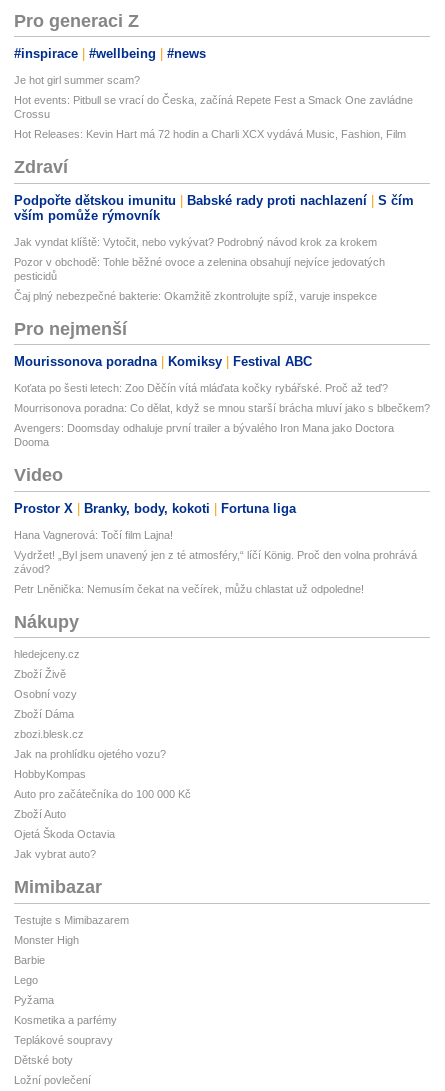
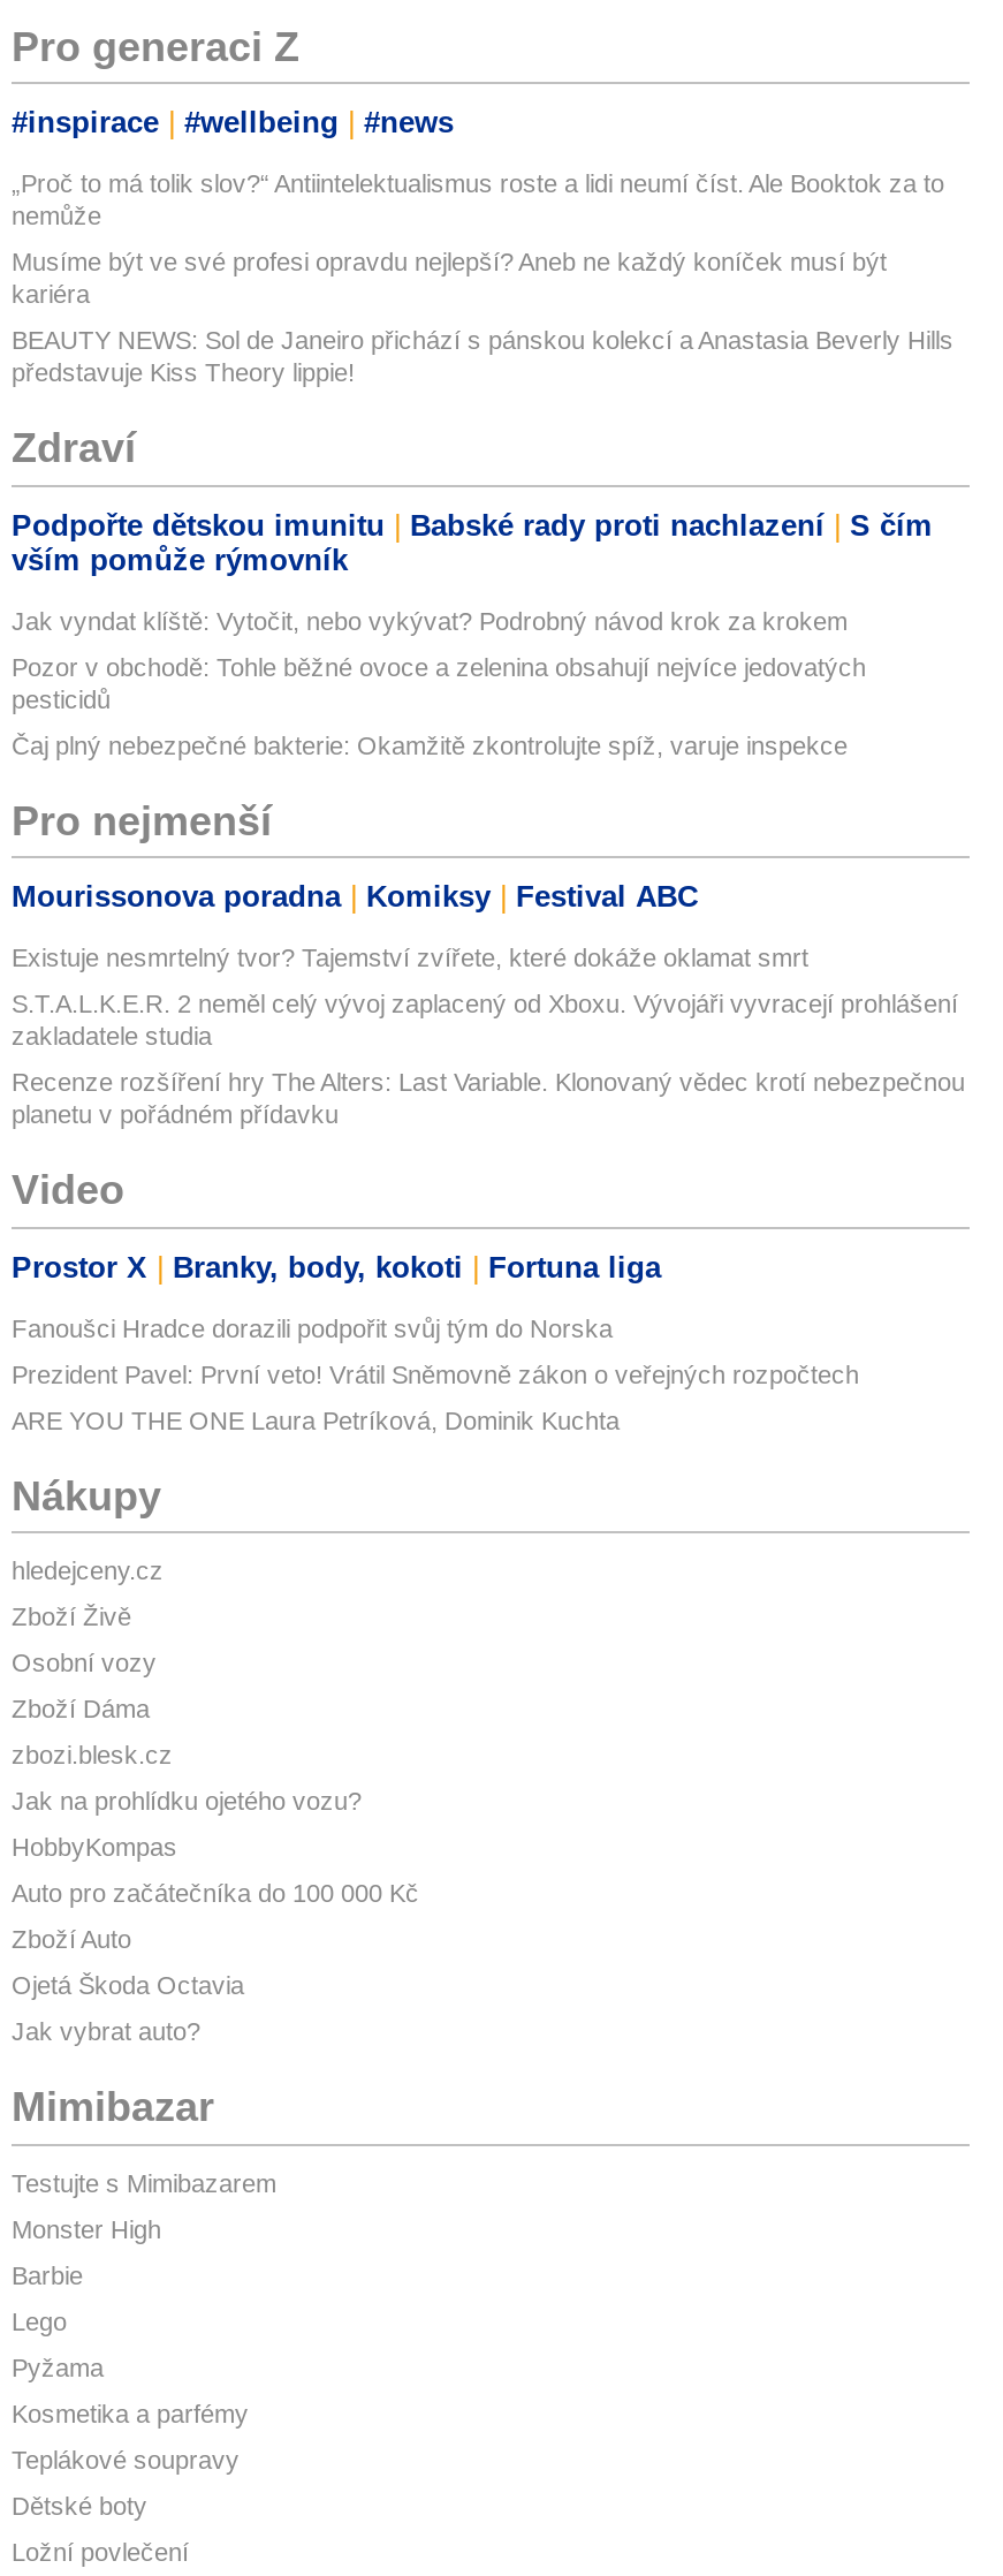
[14,74,140,86] Je hot girl summer scam? -> [12,170,944,230] „Proč to má tolik slov?“ Antiintelektualismus roste a lidi neumí číst. Ale Booktok za to | nemůže
[14,94,413,120] Hot events: Pitbull se vrací do Česka, začíná Repete Fest a Smack One zavládne | Crossu -> [12,249,887,309] Musíme být ve své profesi opravdu nejlepší? Aneb ne každý koníček musí být | kariéra
[14,128,406,140] Hot Releases: Kevin Hart má 72 hodin a Charli XCX vydává Music, Fashion, Film -> [12,327,953,387] BEAUTY NEWS: Sol de Janeiro přichází s pánskou kolekcí a Anastasia Beverly Hills | představuje Kiss Theory lippie!
[14,382,388,394] Koťata po šesti letech: Zoo Děčín vítá mláďata kočky rybářské. Proč až teď? -> [12,944,808,972] Existuje nesmrtelný tvor? Tajemství zvířete, které dokáže oklamat smrt
[14,402,430,414] Mourrisonova poradna: Co dělat, když se mnou starší brácha mluví jako s blbečkem? -> [12,991,958,1050] S.T.A.L.K.E.R. 2 neměl celý vývoj zaplacený od Xboxu. Vývojáři vyvracejí prohlášení | zakladatele studia
[14,422,394,448] Avengers: Doomsday odhaluje první trailer a bývalého Iron Mana jako Doctora | Dooma -> [12,1069,965,1129] Recenze rozšíření hry The Alters: Last Variable. Klonovaný vědec krotí nebezpečnou | planetu v pořádném přídavku
[14,529,173,541] Hana Vagnerová: Točí film Lajna! -> [12,1314,613,1342] Fanoušci Hradce dorazili podpořit svůj tým do Norska
[14,549,417,575] Vydržet! „Byl jsem unavený jen z té atmosféry,“ líčí König. Proč den volna prohrává | závod? -> [12,1360,859,1388] Prezident Pavel: První veto! Vrátil Sněmovně zákon o veřejných rozpočtech
[14,583,364,595] Petr Lněnička: Nemusím čekat na večírek, můžu chlastat už odpoledne! -> [12,1406,620,1434] ARE YOU THE ONE Laura Petríková, Dominik Kuchta

